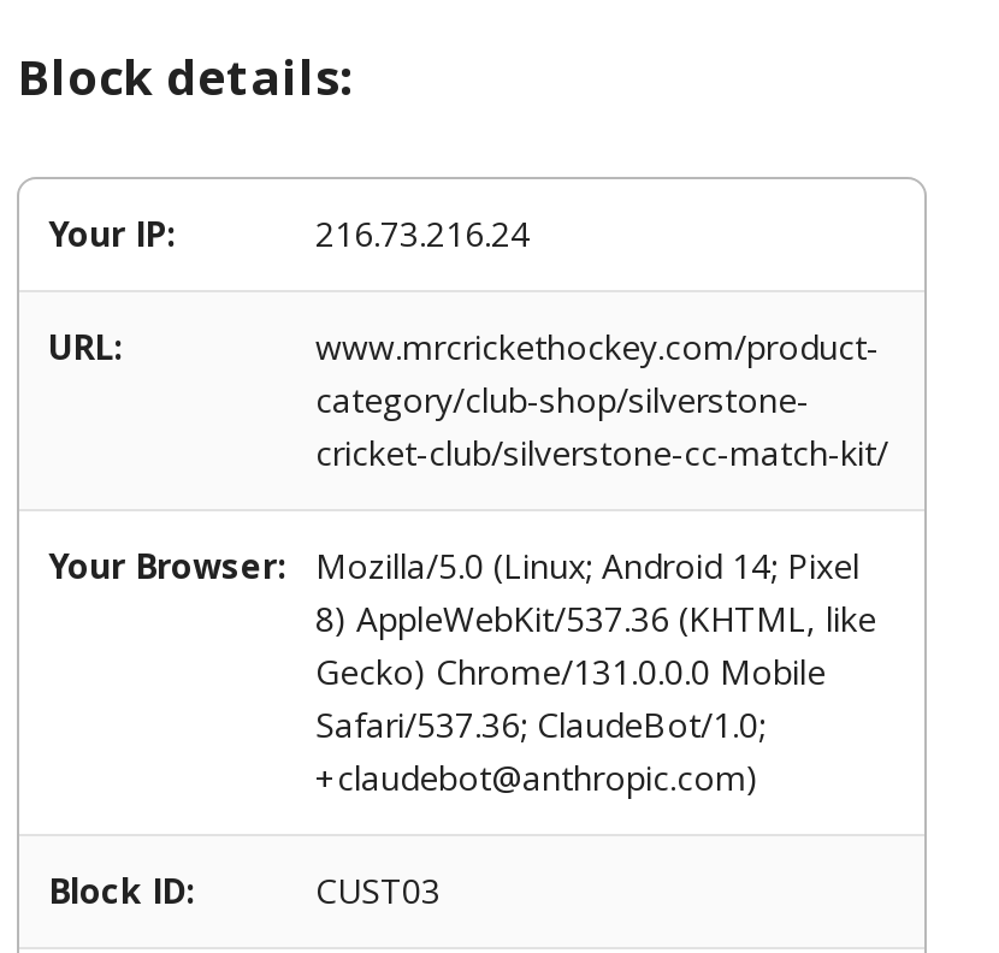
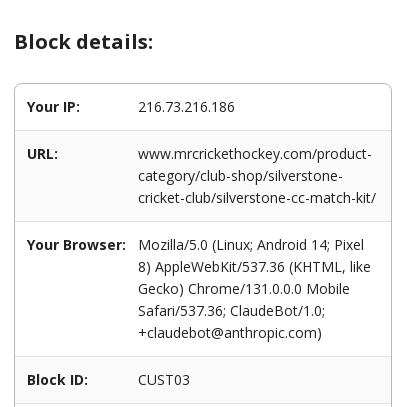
[315,211,530,256] 216.73.216.24 -> [138,97,235,116] 216.73.216.186

